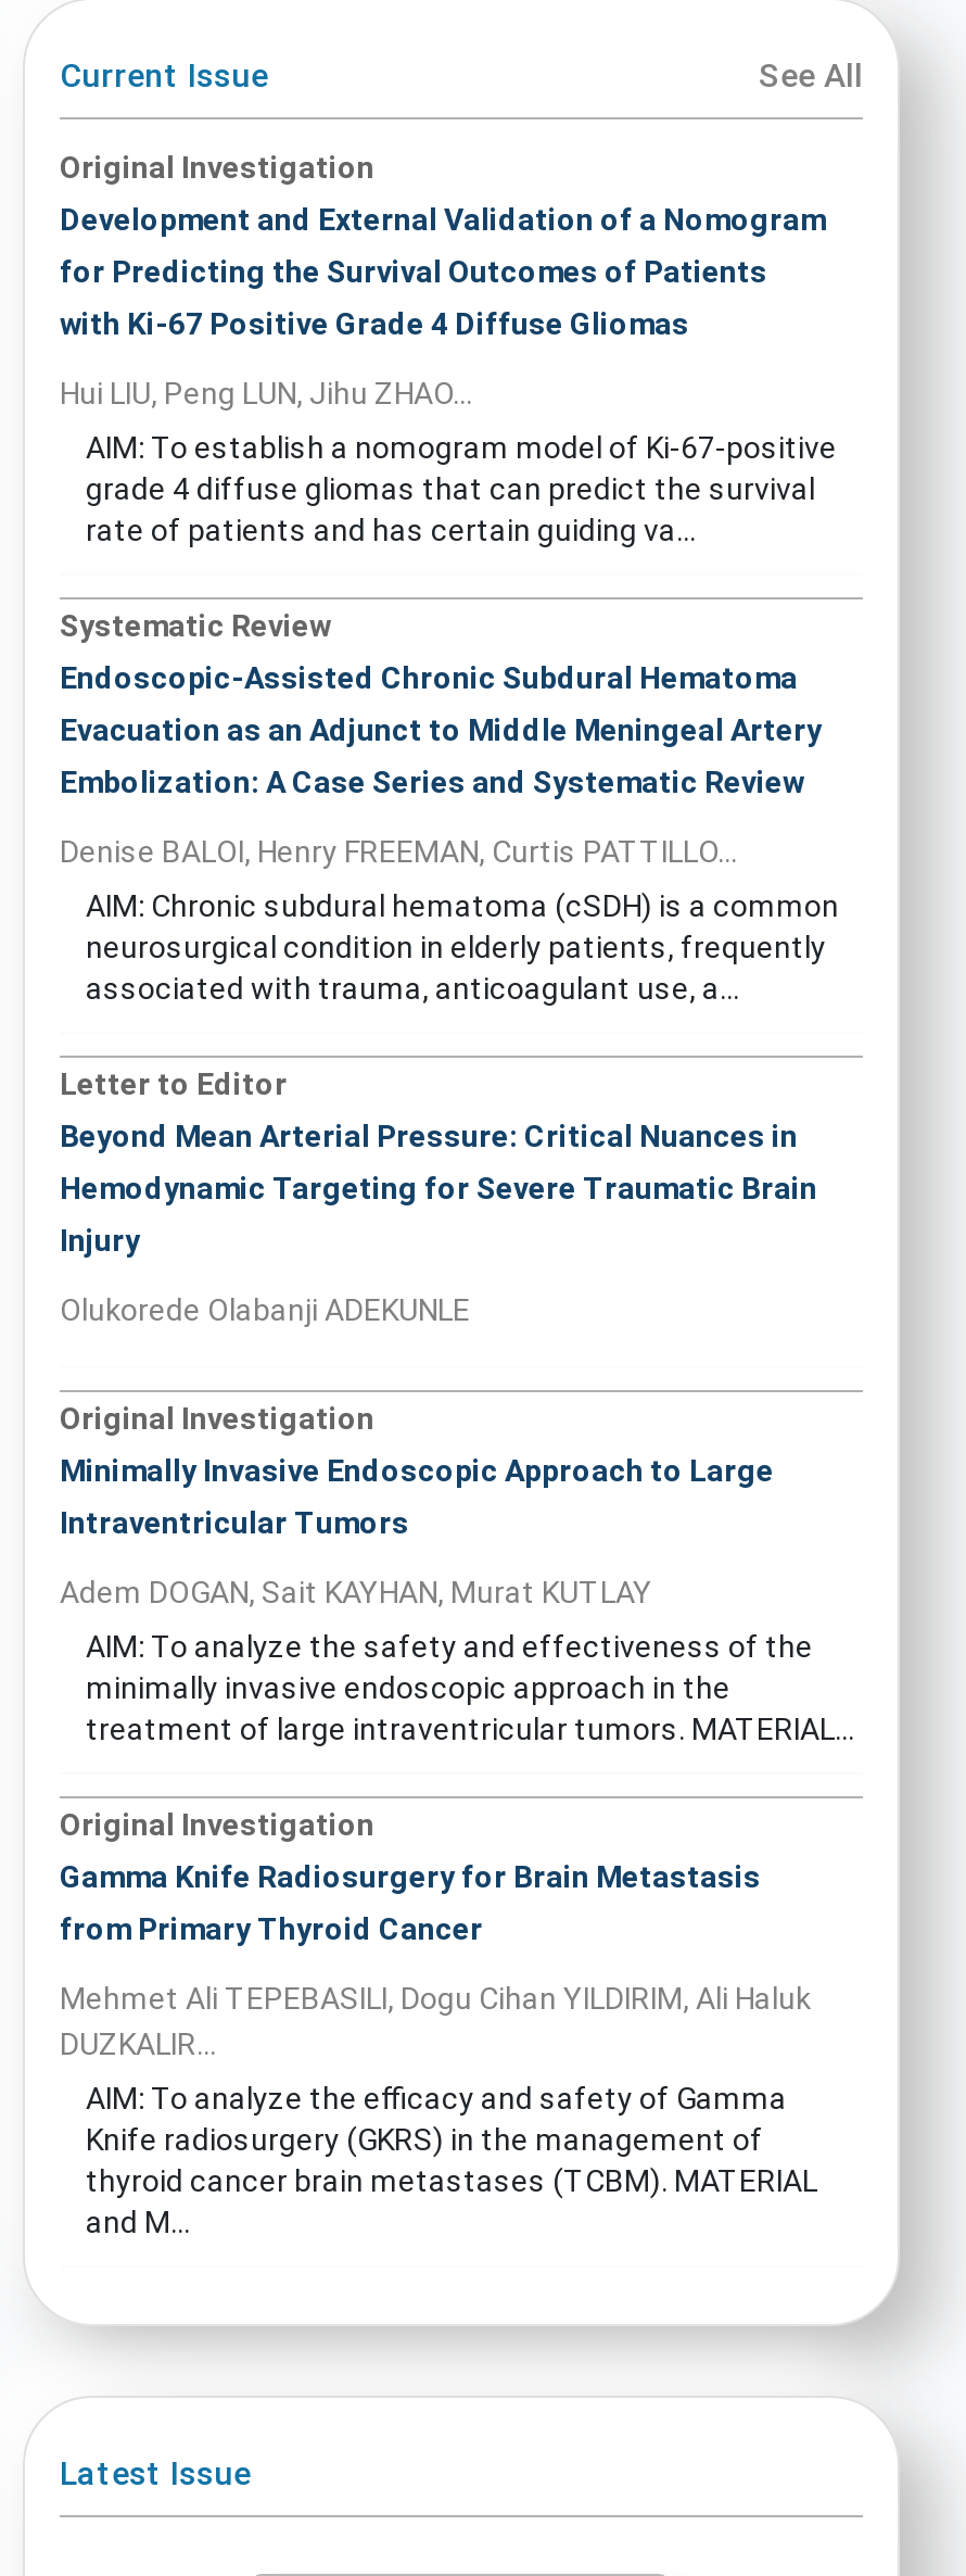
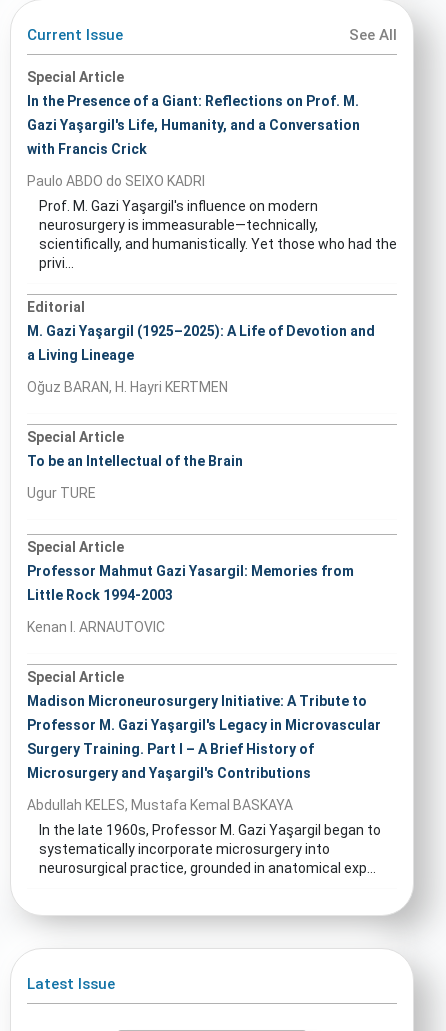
[60,149,854,2238] Original Investigation | Development and External Validation of a Nomogram | for Predicting the Survival Outcomes of Patients | with Ki-67 Positive Grade 4 Diffuse Gliomas | Hui LIU, Peng LUN, Jihu ZHAO... | AIM: To establish a nomogram model of Ki-67-positive | grade 4 diffuse gliomas that can predict the survival | rate of patients and has certain guiding va... | Systematic Review | Endoscopic-Assisted Chronic Subdural Hematoma | Evacuation as an Adjunct to Middle Meningeal Artery | Embolization: A Case Series and Systematic Review | Denise BALOI, Henry FREEMAN, Curtis PATTILLO... | AIM: Chronic subdural hematoma (cSDH) is a common | neurosurgical condition in elderly patients, frequently | associated with trauma, anticoagulant use, a... | Letter to Editor | Beyond Mean Arterial Pressure: Critical Nuances in | Hemodynamic Targeting for Severe Traumatic Brain | Injury | Olukorede Olabanji ADEKUNLE | Original Investigation | Minimally Invasive Endoscopic Approach to Large | Intraventricular Tumors | Adem DOGAN, Sait KAYHAN, Murat KUTLAY | AIM: To analyze the safety and effectiveness of the | minimally invasive endoscopic approach in the | treatment of large intraventricular tumors. MATERIAL... | Original Investigation | Gamma Knife Radiosurgery for Brain Metastasis | from Primary Thyroid Cancer | Mehmet Ali TEPEBASILI, Dogu Cihan YILDIRIM, Ali Haluk | DUZKALIR... | AIM: To analyze the efficacy and safety of Gamma | Knife radiosurgery (GKRS) in the management of | thyroid cancer brain metastases (TCBM). MATERIAL | and M... -> [27,68,397,875] Special Article | In the Presence of a Giant: Reflections on Prof. M. | Gazi Yaşargil's Life, Humanity, and a Conversation | with Francis Crick | Paulo ABDO do SEIXO KADRI | Prof. M. Gazi Yaşargil's influence on modern | neurosurgery is immeasurable—technically, | scientifically, and humanistically. Yet those who had the | privi... | Editorial | M. Gazi Yaşargil (1925–2025): A Life of Devotion and | a Living Lineage | Oğuz BARAN, H. Hayri KERTMEN | Special Article | To be an Intellectual of the Brain | Ugur TURE | Special Article | Professor Mahmut Gazi Yasargil: Memories from | Little Rock 1994-2003 | Kenan I. ARNAUTOVIC | Special Article | Madison Microneurosurgery Initiative: A Tribute to | Professor M. Gazi Yaşargil's Legacy in Microvascular | Surgery Training. Part I – A Brief History of | Microsurgery and Yaşargil's Contributions | Abdullah KELES, Mustafa Kemal BASKAYA | In the late 1960s, Professor M. Gazi Yaşargil began to | systematically incorporate microsurgery into | neurosurgical practice, grounded in anatomical exp...

